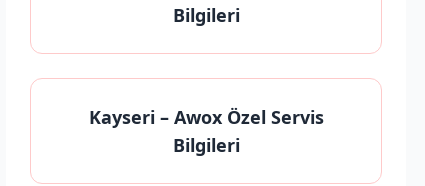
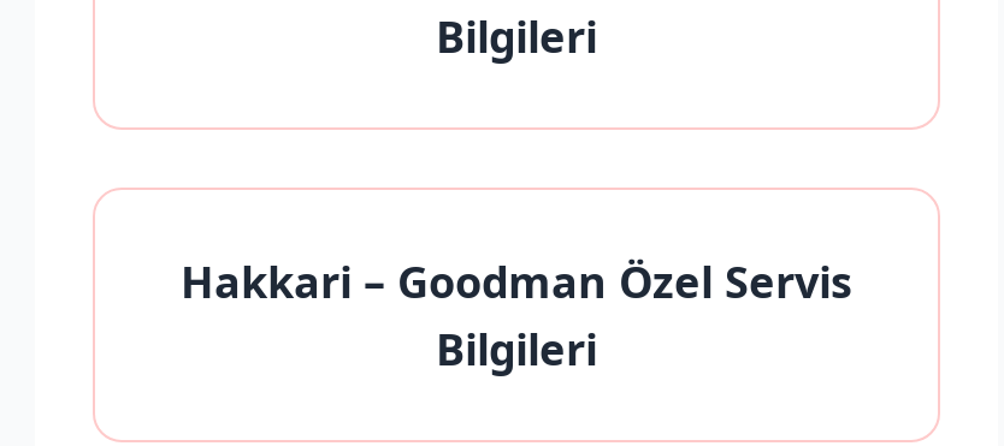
[88,105,323,129] Kayseri – Awox Özel Servis -> [181,252,852,310] Hakkari – Goodman Özel Servis

